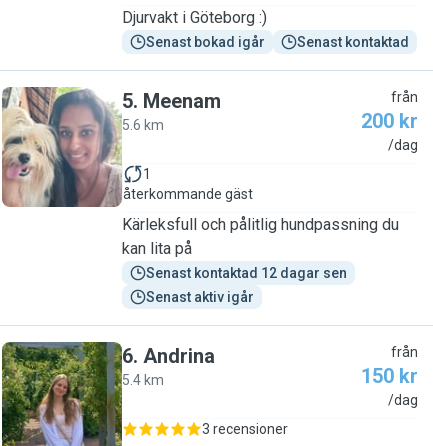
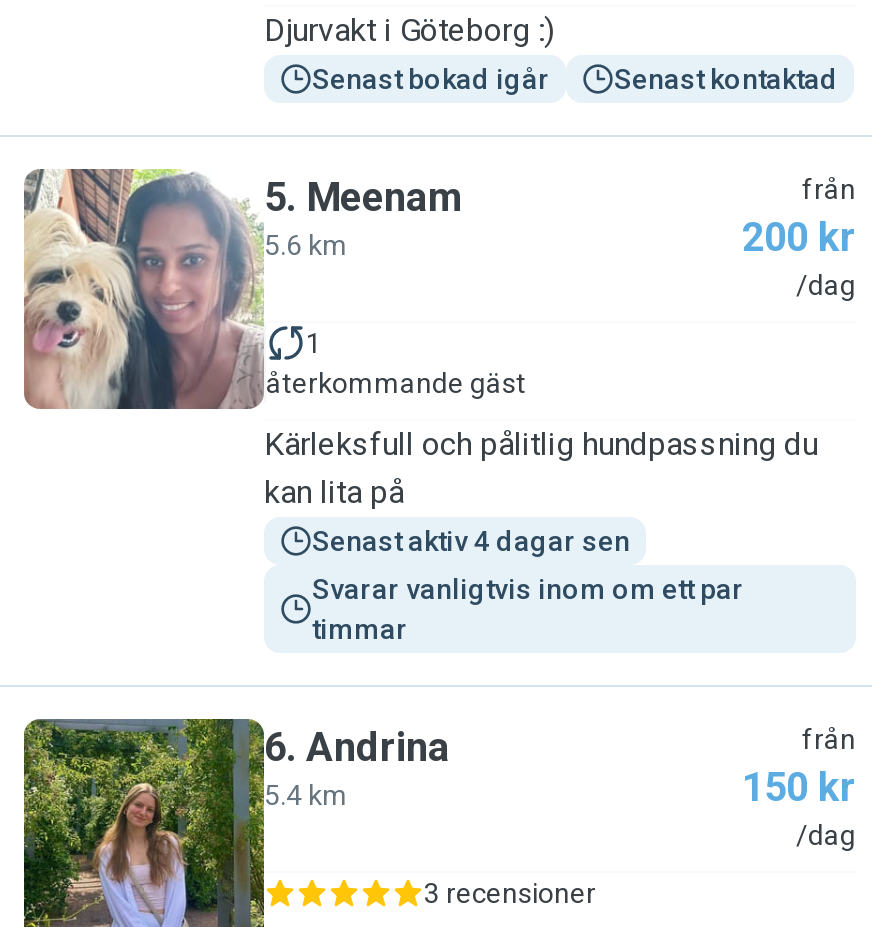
[146,265,347,281] Senast kontaktad 12 dagar sen -> [312,525,630,557] Senast aktiv 4 dagar sen
[146,289,254,305] Senast aktiv igår -> [312,573,750,645] Svarar vanligtvis inom om ett par | timmar

